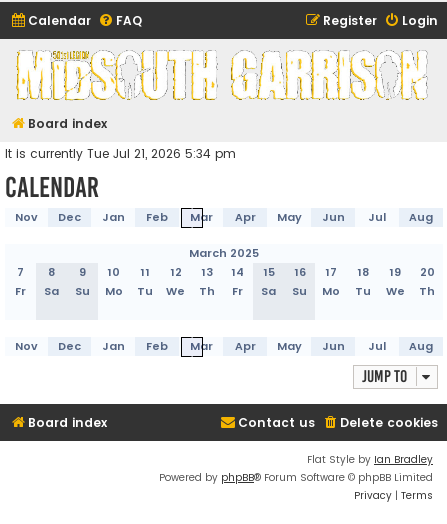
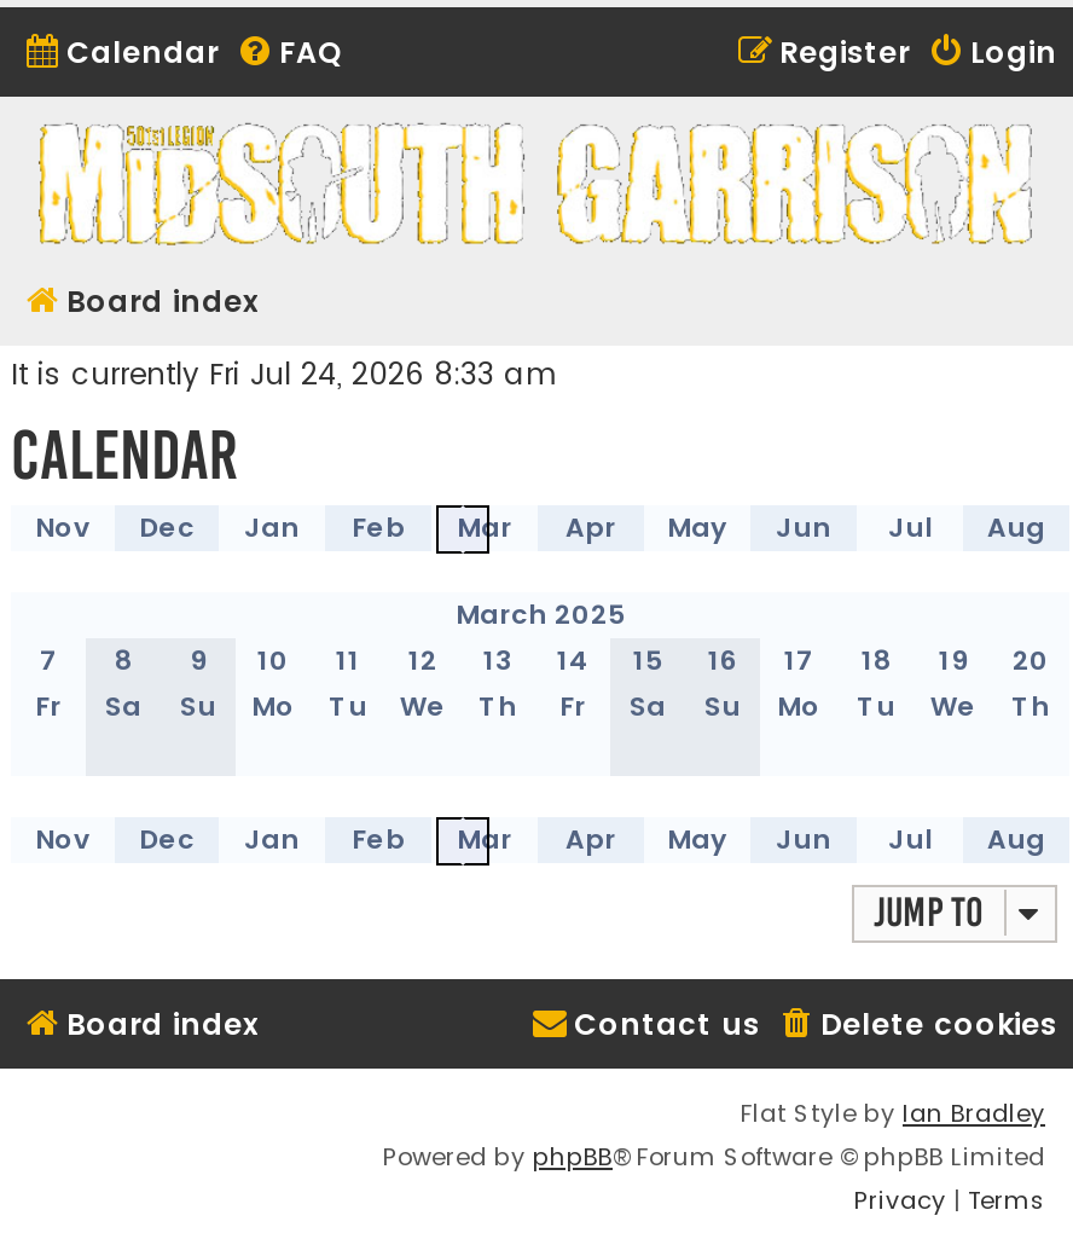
[5,145,236,162] It is currently Tue Jul 21, 2026 5:34 pm -> [11,354,557,395] It is currently Fri Jul 24, 2026 8:33 am

